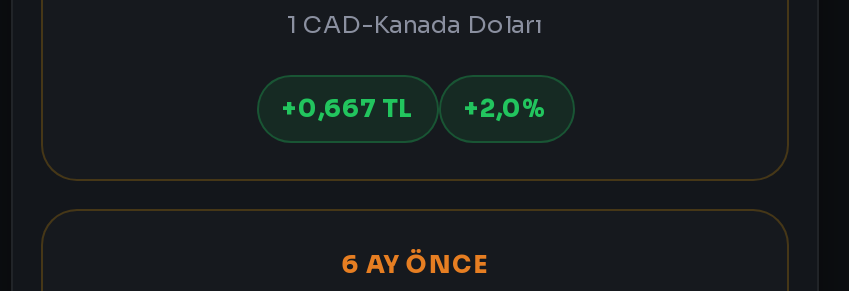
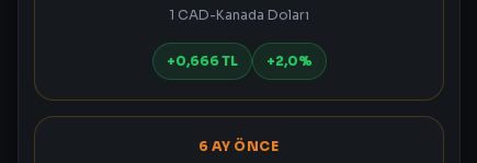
[282,93,548,123] +0,667 TL +2,0% -> [166,53,312,69] +0,666 TL +2,0%

